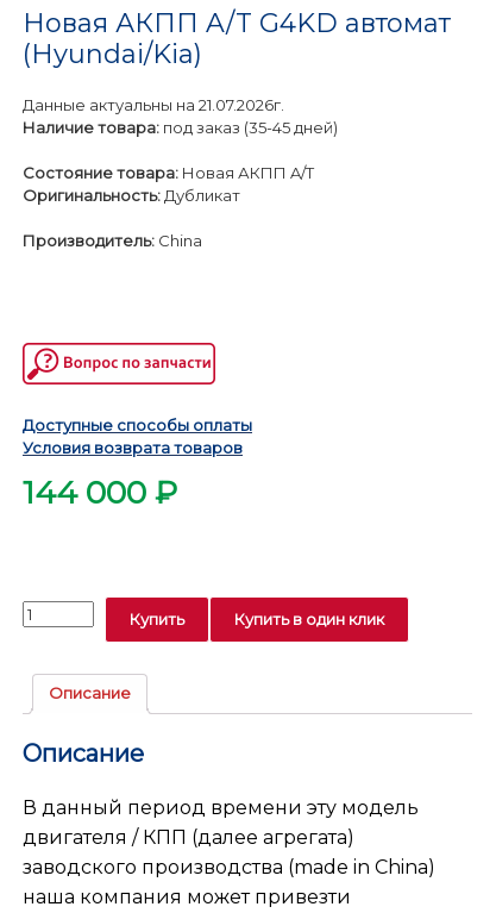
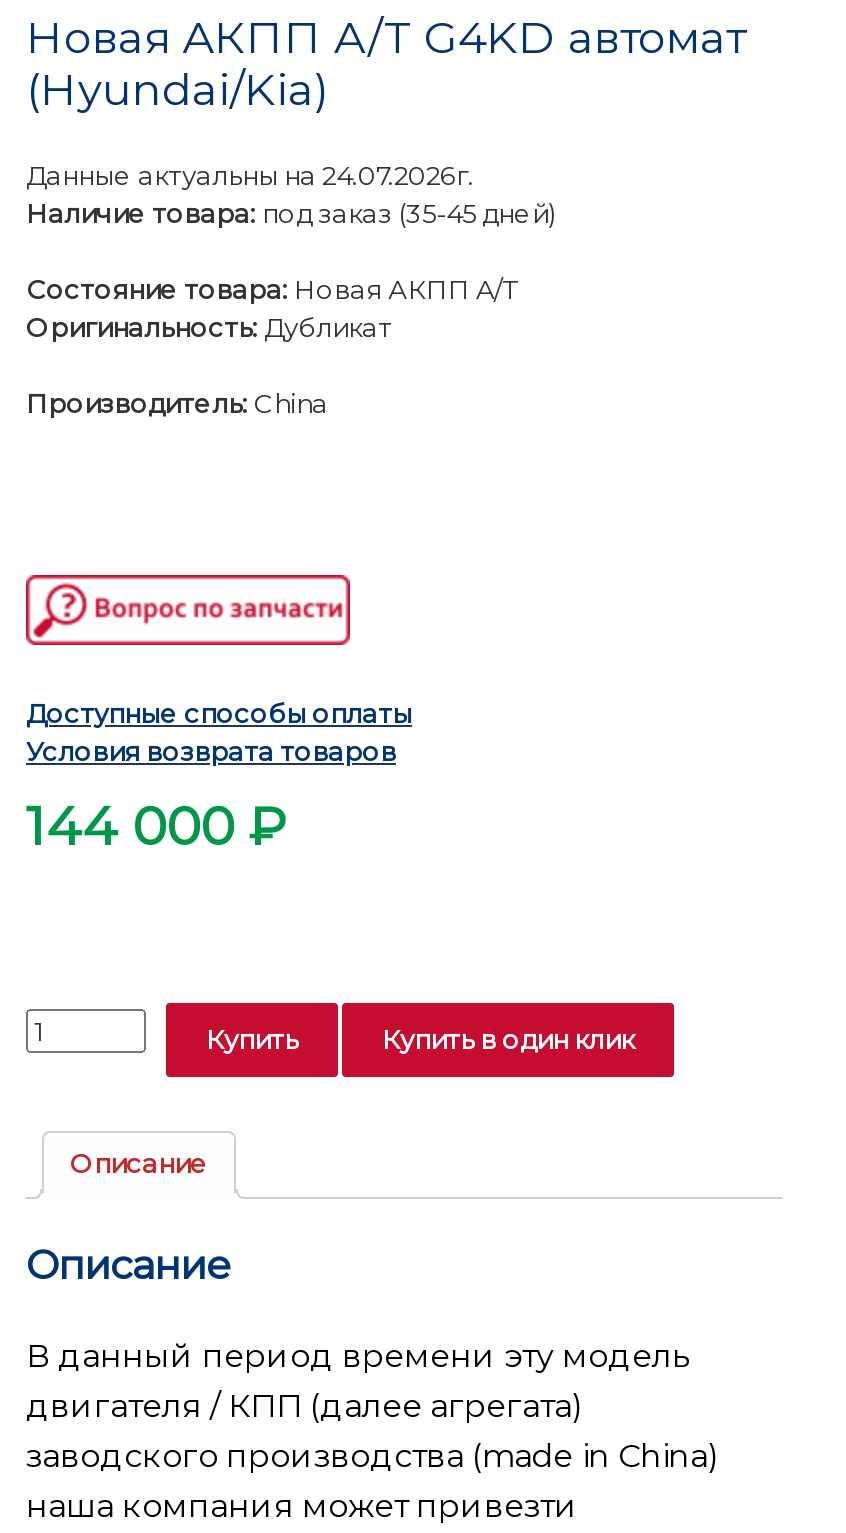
[23,96,284,115] Данные актуальны на 21.07.2026г. -> [26,160,474,192] Данные актуальны на 24.07.2026г.

